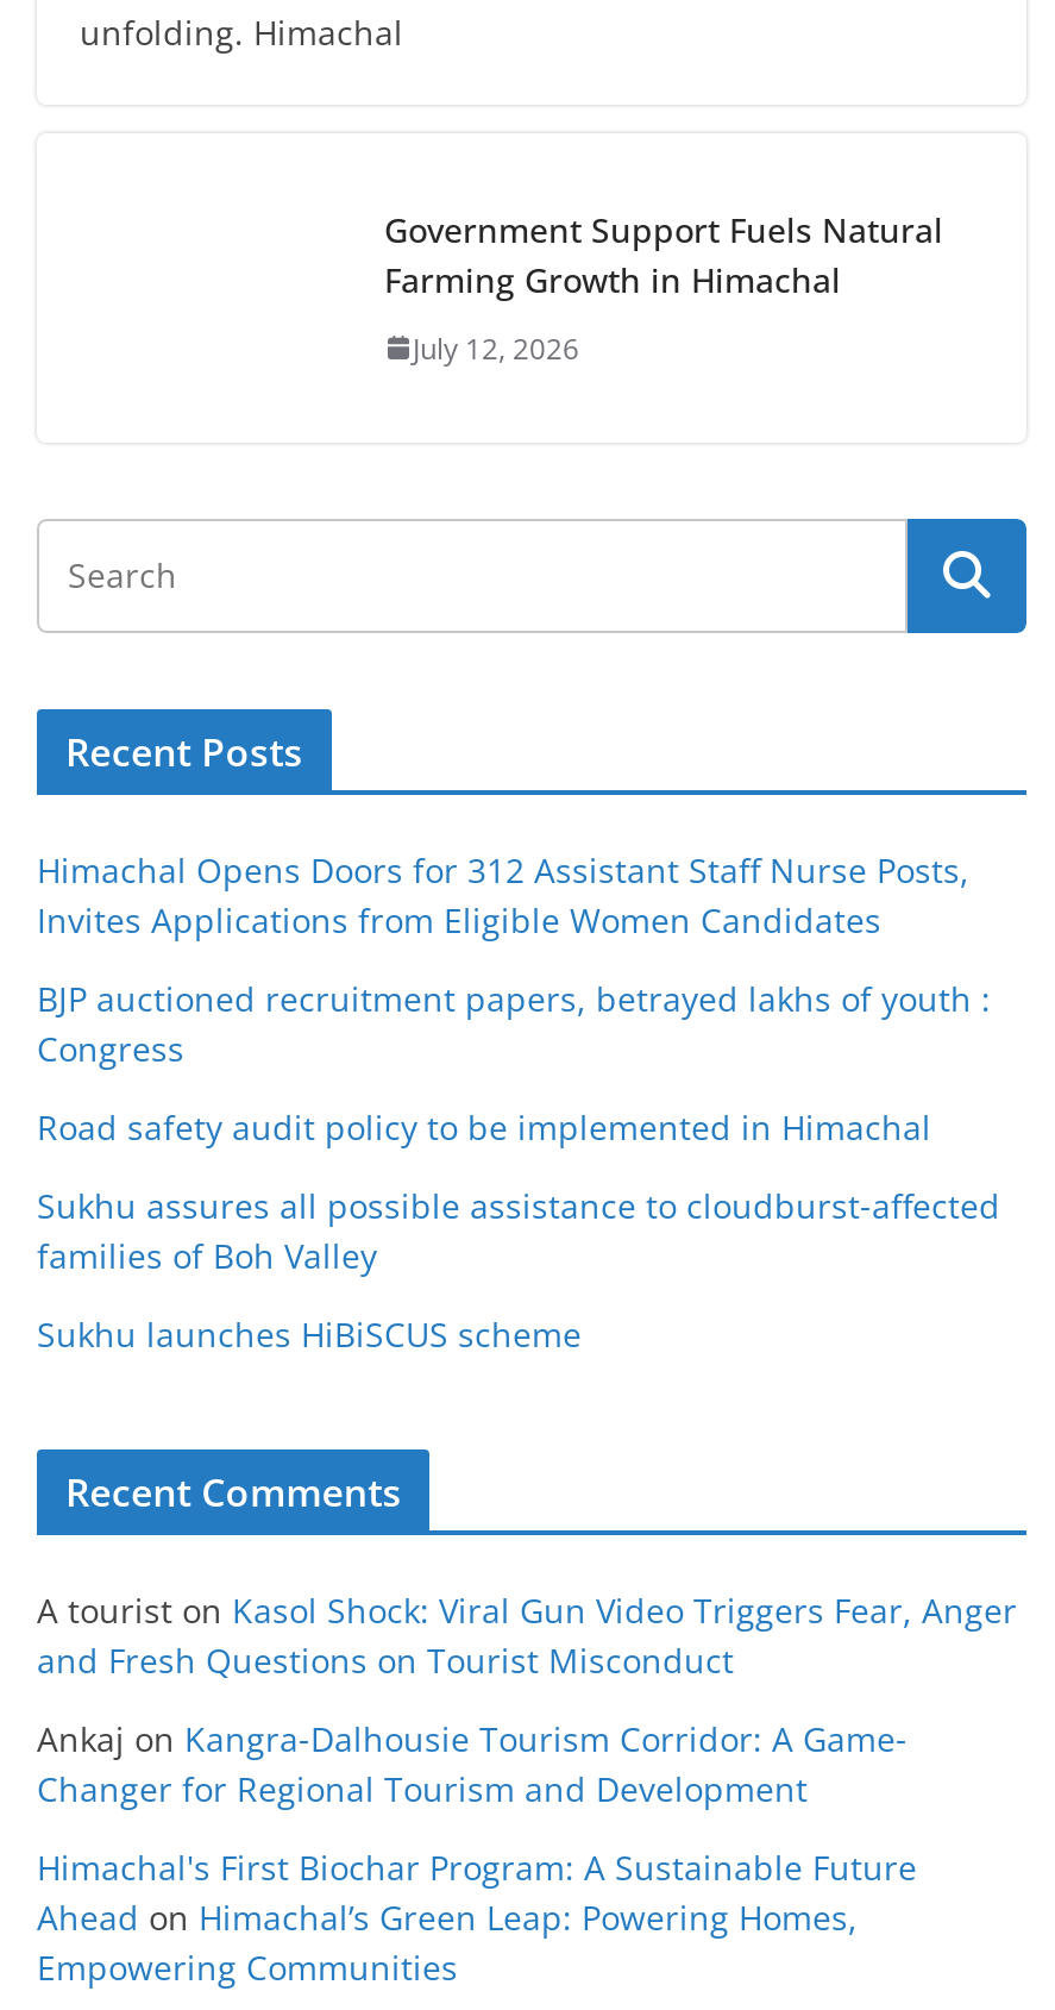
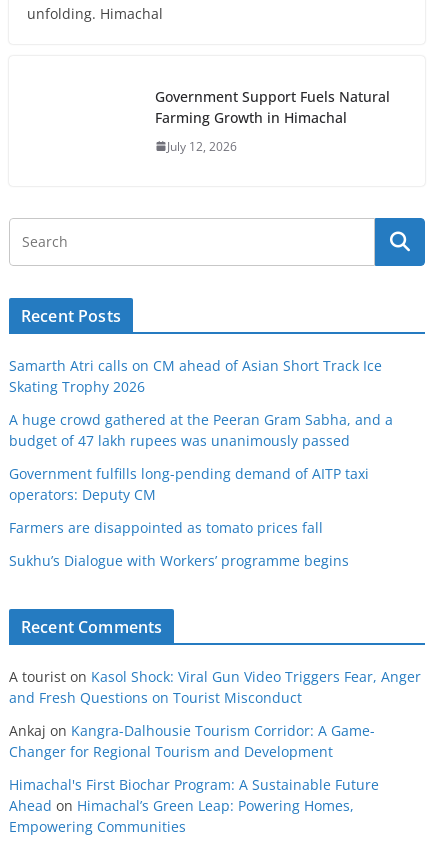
[37,848,969,943] Himachal Opens Doors for 312 Assistant Staff Nurse Posts, | Invites Applications from Eligible Women Candidates -> [9,356,382,396] Samarth Atri calls on CM ahead of Asian Short Track Ice | Skating Trophy 2026
[37,976,991,1071] BJP auctioned recruitment papers, betrayed lakhs of youth : | Congress -> [9,410,393,450] A huge crowd gathered at the Peeran Gram Sabha, and a | budget of 47 lakh rupees was unanimously passed
[37,1105,931,1150] Road safety audit policy to be implemented in Himachal -> [9,464,369,504] Government fulfills long-pending demand of AITP taxi | operators: Deputy CM
[37,1183,1000,1278] Sukhu assures all possible assistance to cloudburst-affected | families of Boh Valley -> [9,518,323,537] Farmers are disappointed as tomato prices fall
[37,1312,582,1357] Sukhu launches HiBiSCUS scheme -> [9,551,349,570] Sukhu’s Dialogue with Workers’ programme begins

